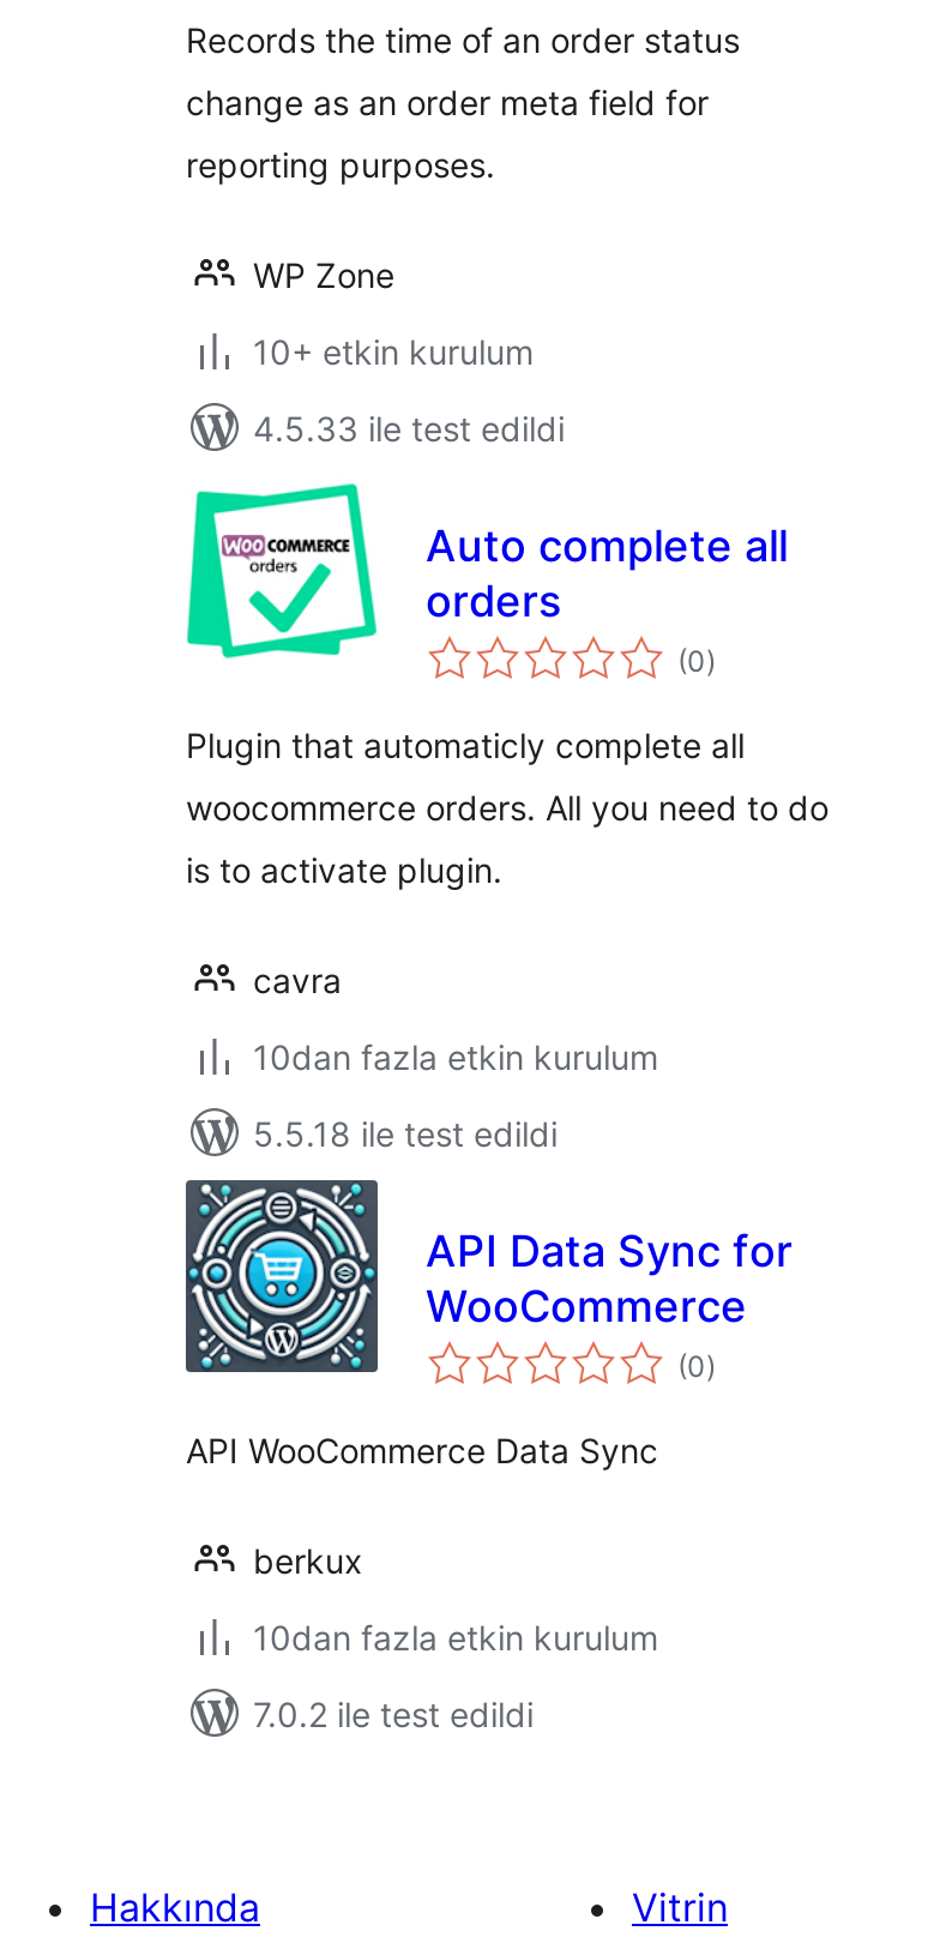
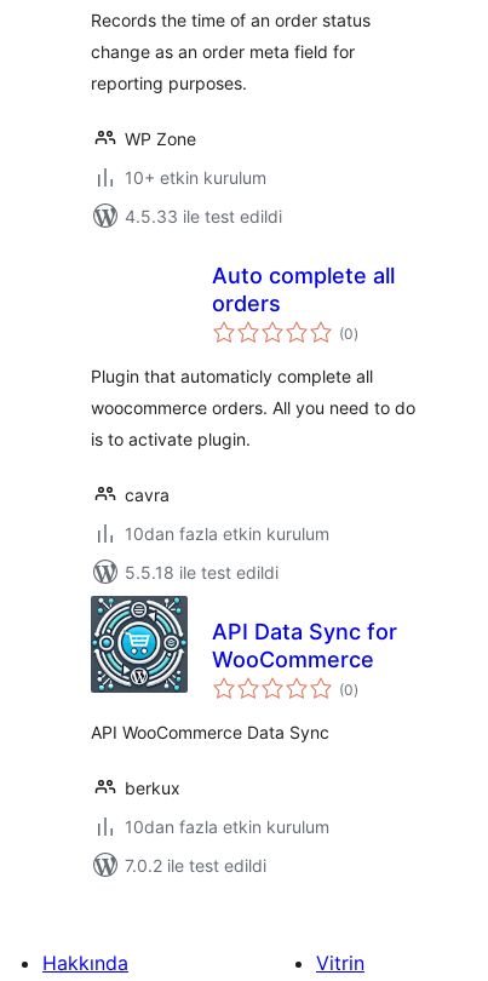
[183,480,380,662] [image] -> none

